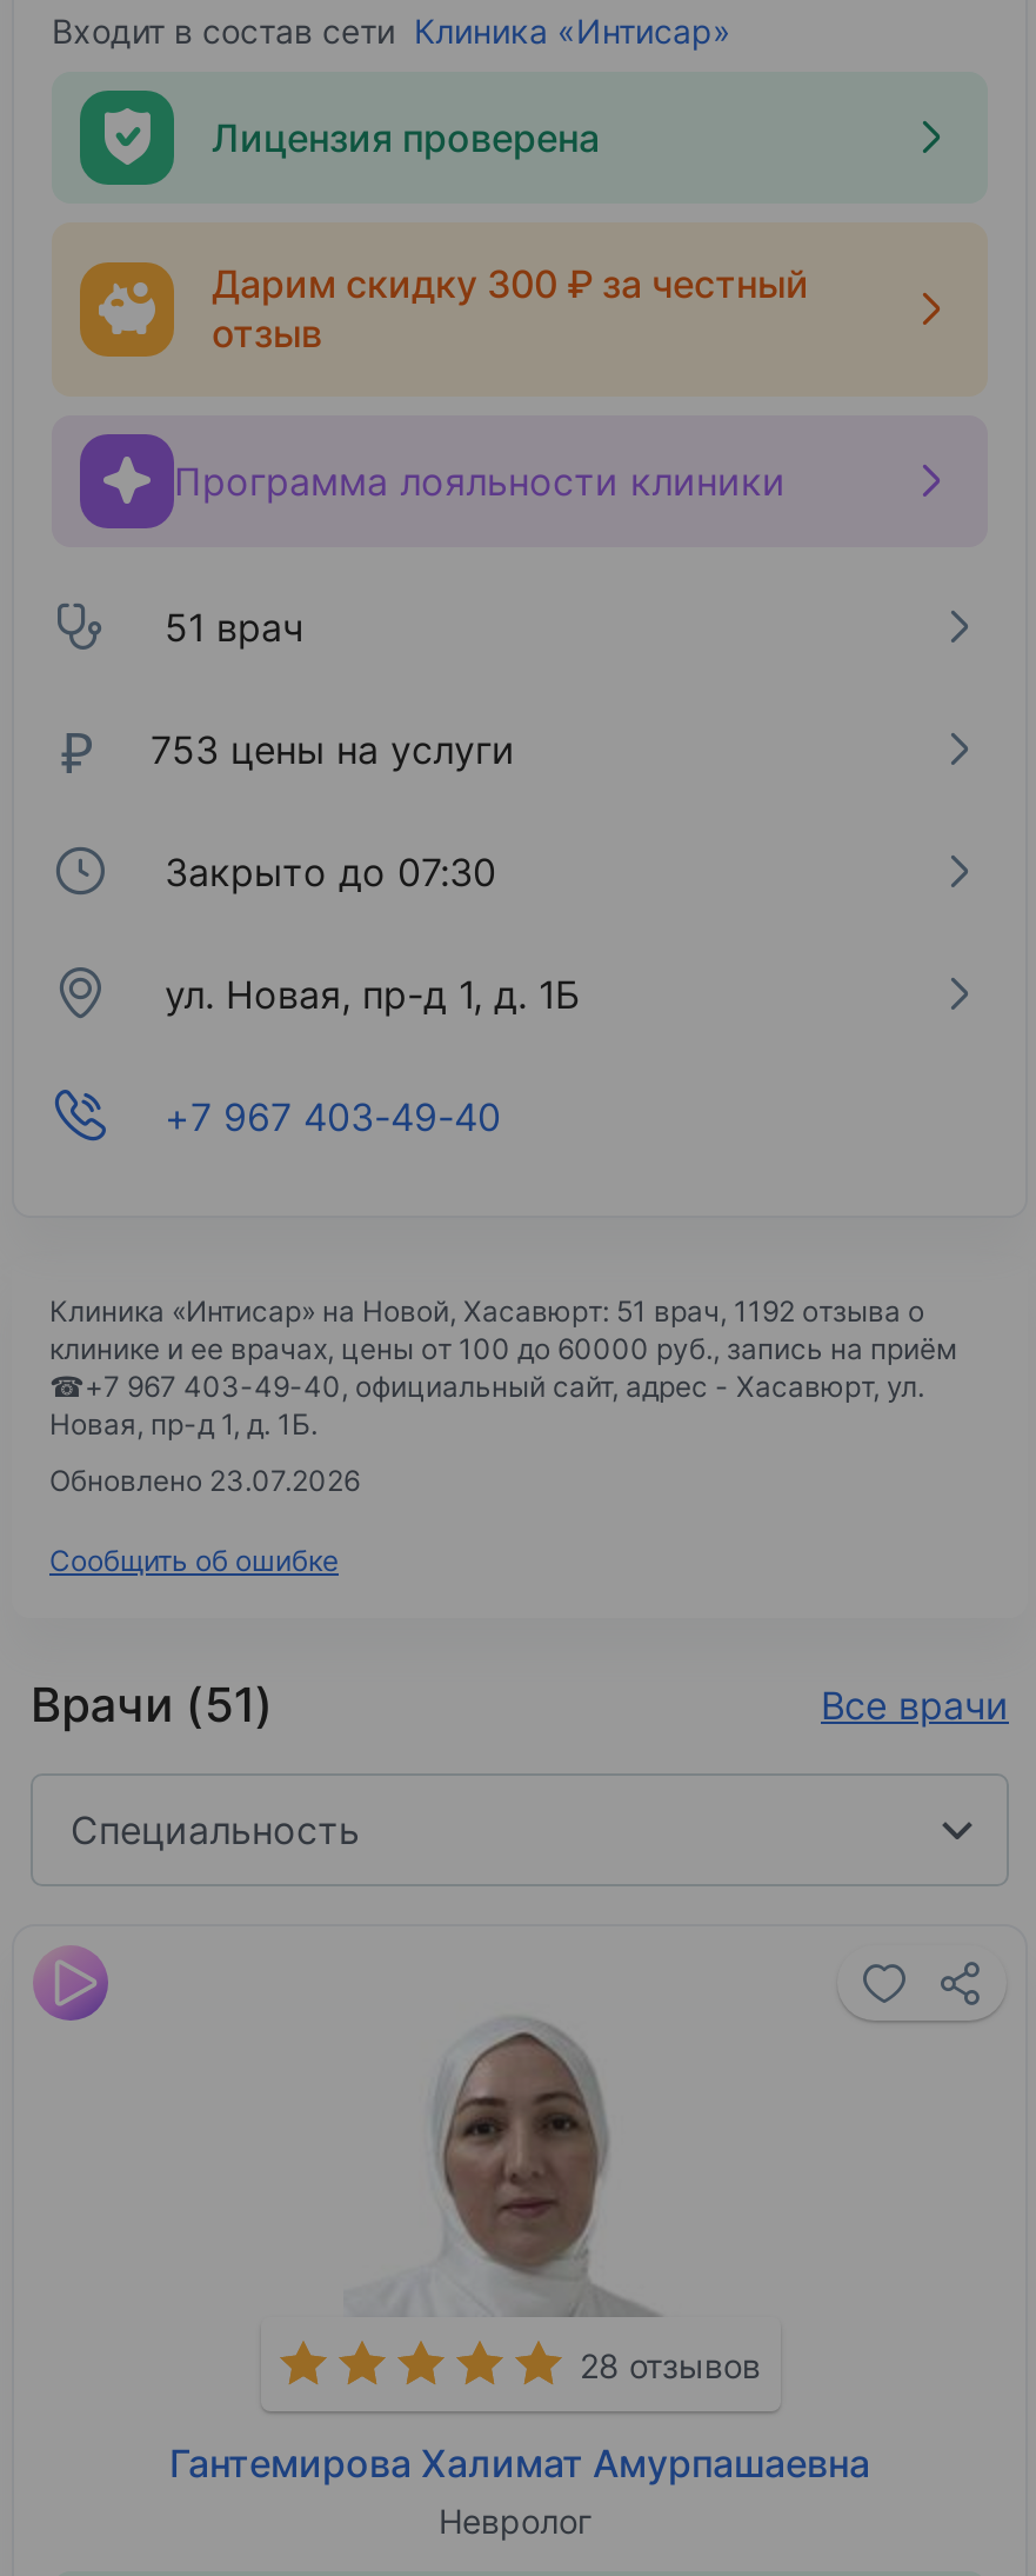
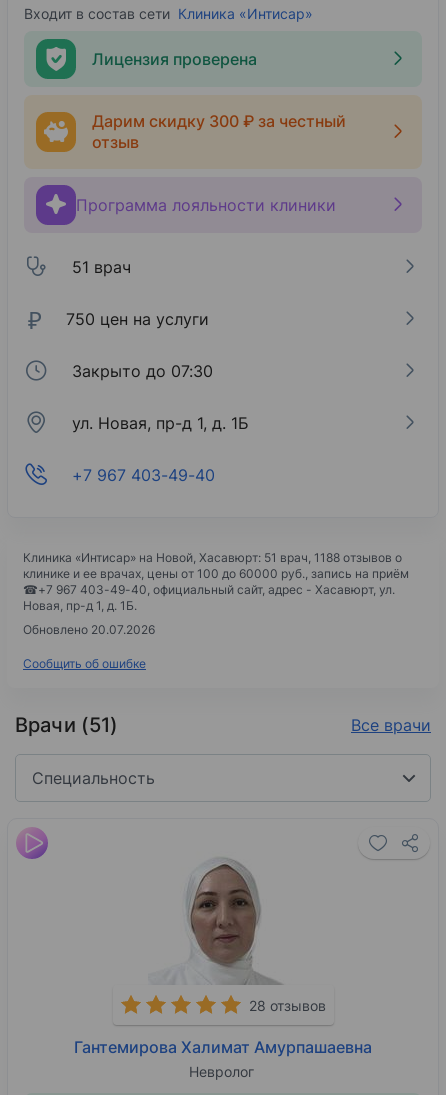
[151,726,515,773] 753 цены на услуги -> [66,309,209,329] 750 цен на услуги
[49,1293,924,1329] Клиника «Интисар» на Новой, Хасавюрт: 51 врач, 1192 отзыва о -> [23,550,402,565] Клиника «Интисар» на Новой, Хасавюрт: 51 врач, 1188 отзывов о
[49,1463,360,1498] Обновлено 23.07.2026 -> [23,622,155,637] Обновлено 20.07.2026

